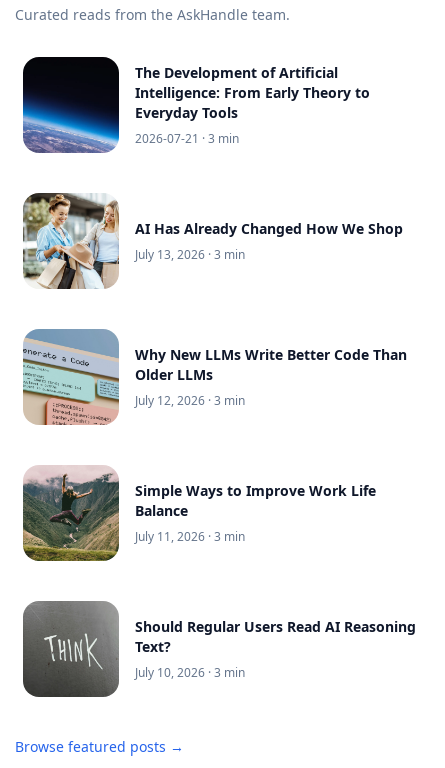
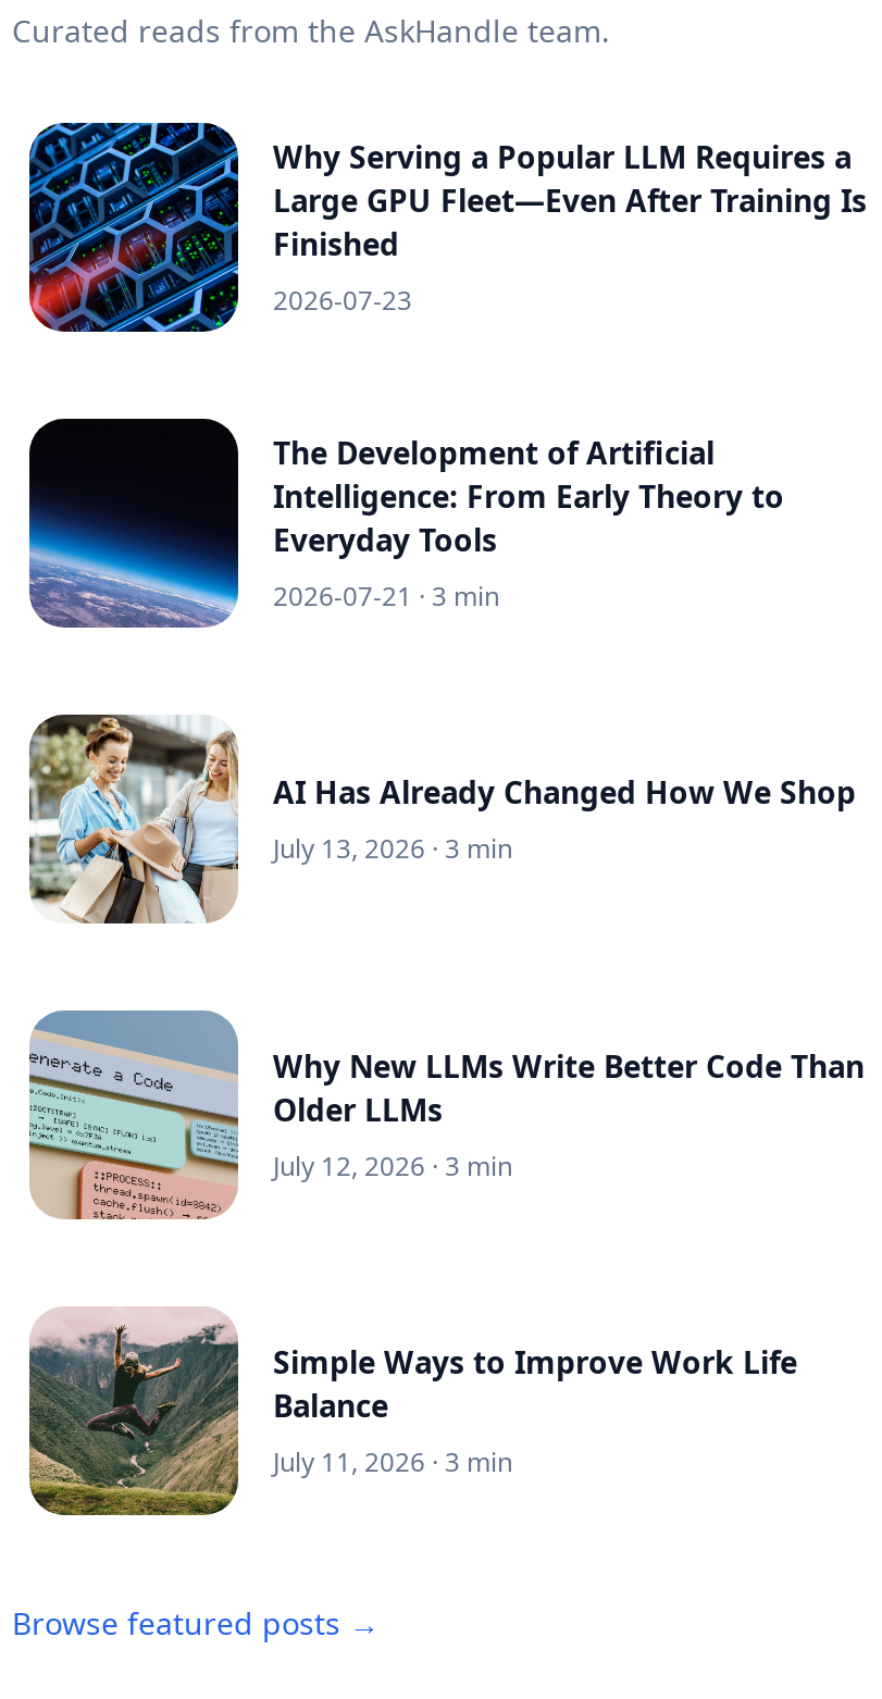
none -> [27,121,867,334] [image] | Why Serving a Popular LLM Requires a | Large GPU Fleet—Even After Training Is | Finished | 2026-07-23
moved [21,63,407,545] -> [25,432,865,1480]: [image] | The Development of Artificial | Intelligence: From Early Theory to | ... | Balance | July 11, 2026 · 3 min
[22,601,416,697] [image] | Should Regular Users Read AI Reasoning | Text? | July 10, 2026 · 3 min -> none

